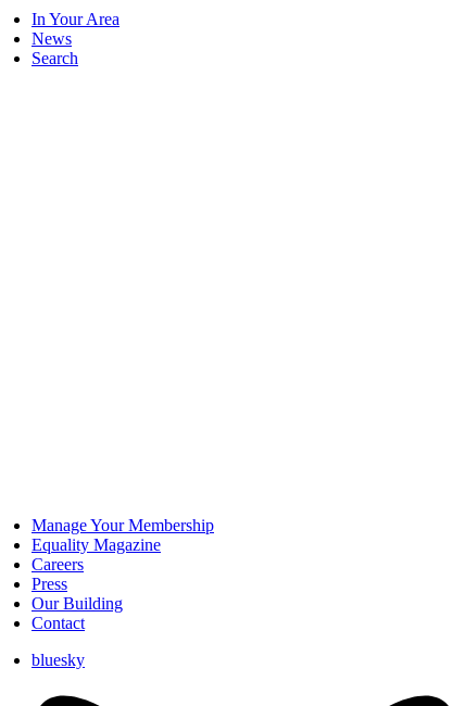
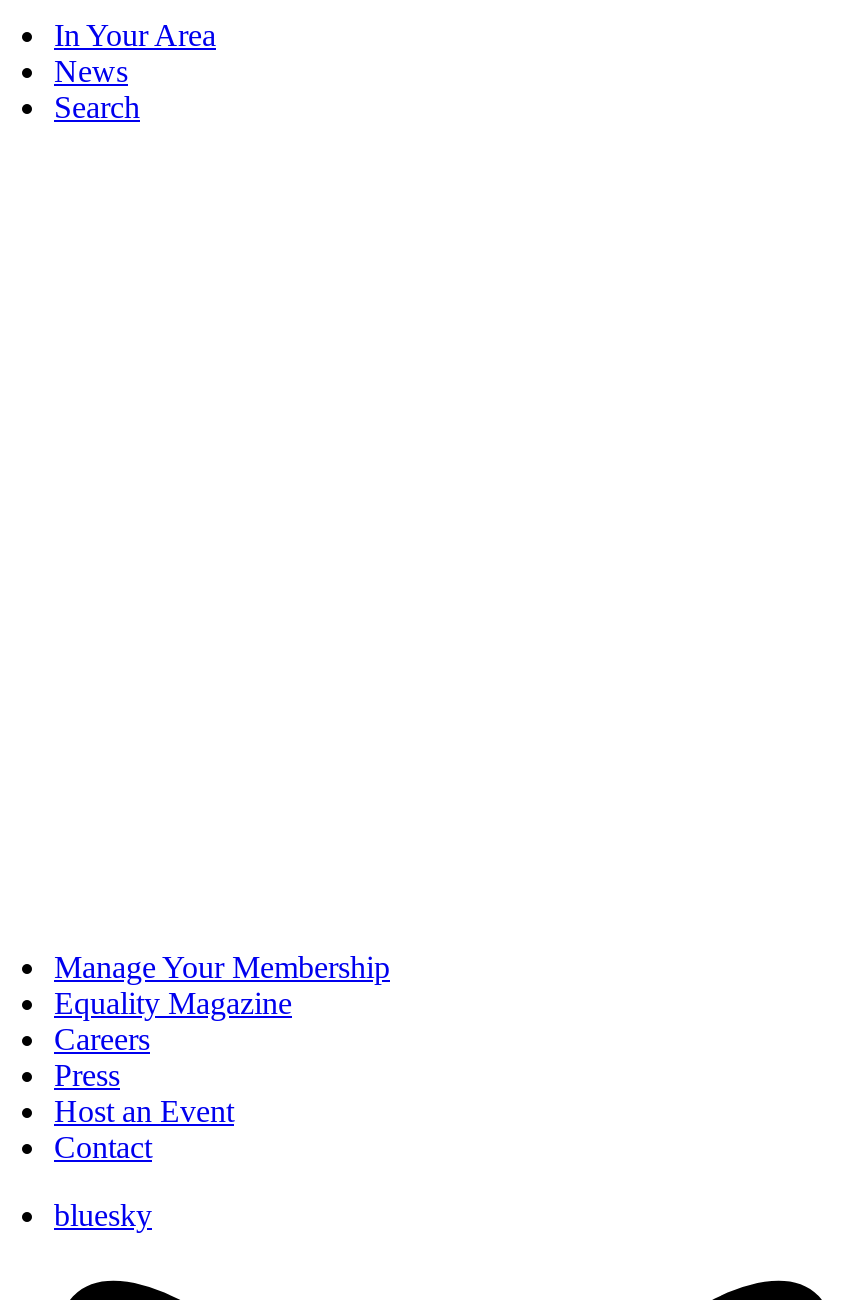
[32,594,123,613] Our Building -> [54,1095,234,1129] Host an Event

